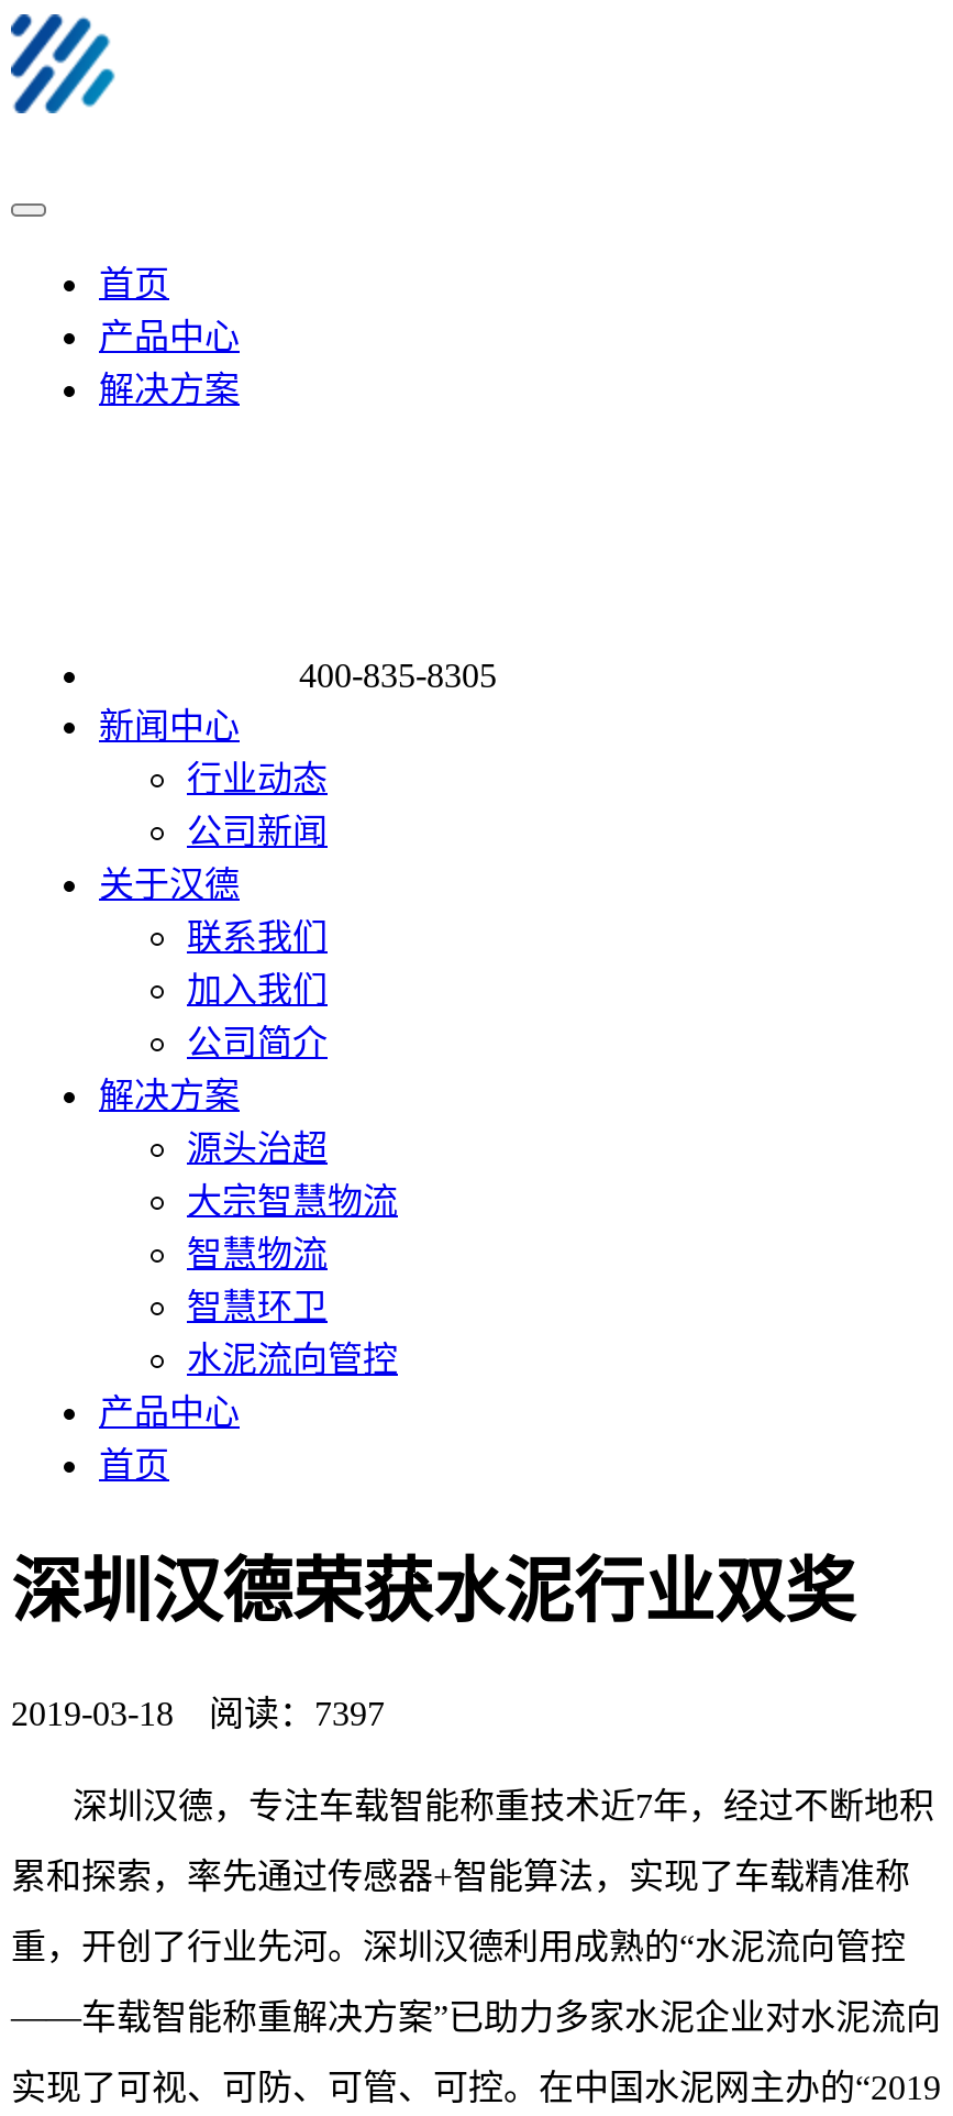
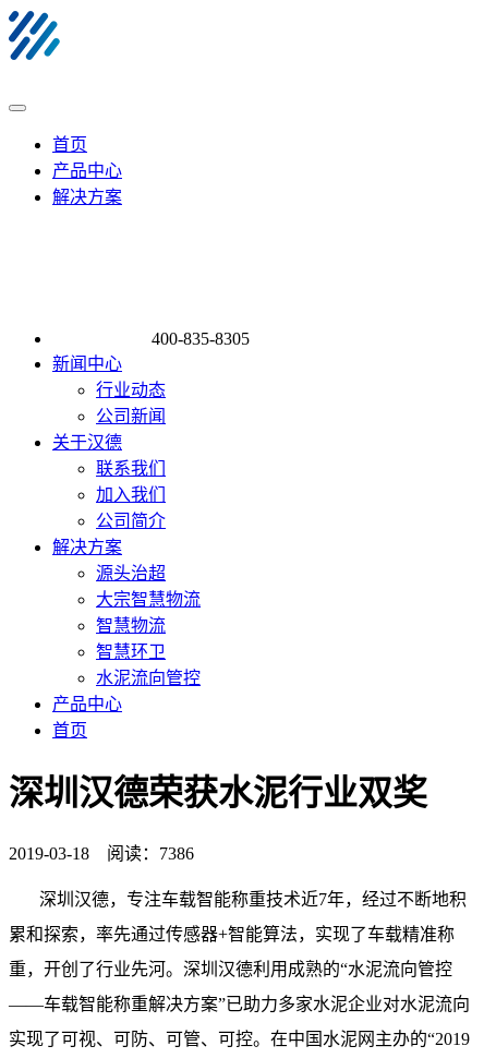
[11,1694,385,1732] 2019-03-18 阅读：7397 -> [9,844,194,863] 2019-03-18 阅读：7386

